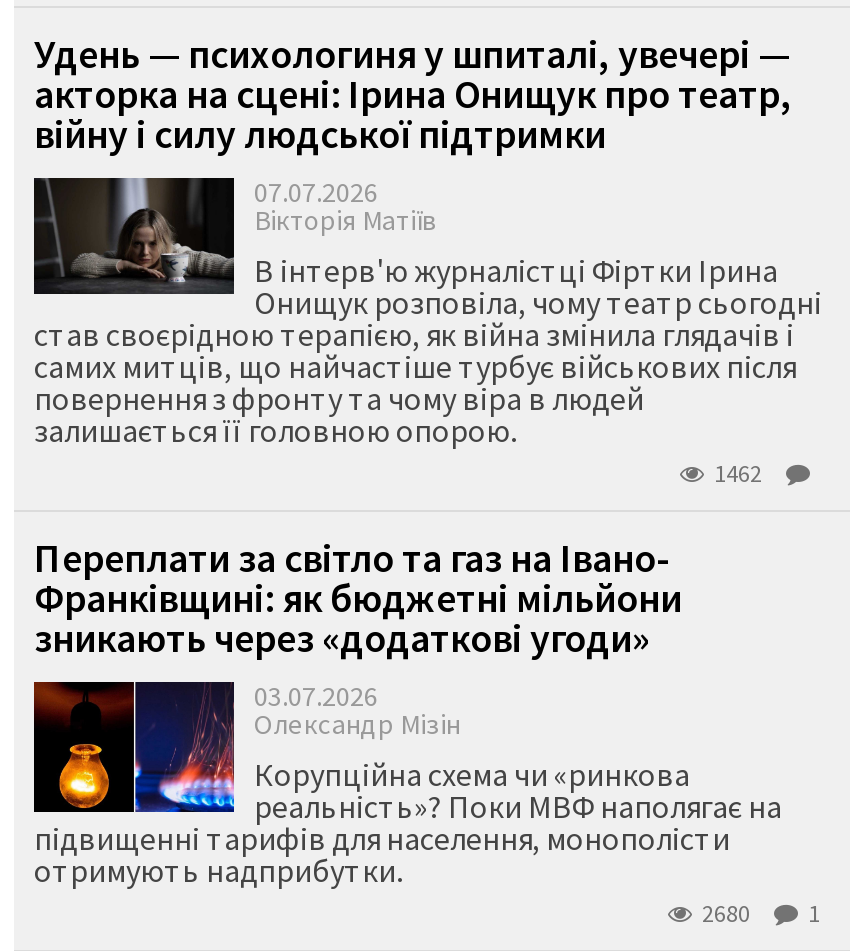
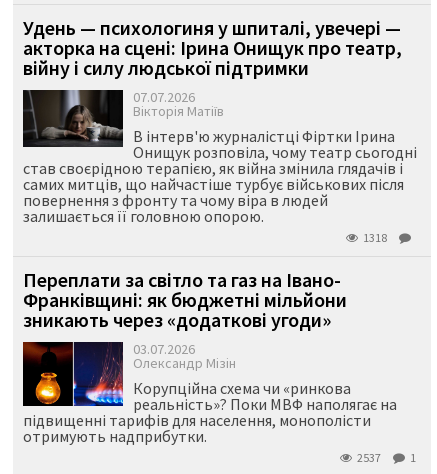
[714,458,762,488] 1462 -> [363,230,387,245] 1318
[702,898,820,928] 2680 1 -> [357,450,416,465] 2537 1

